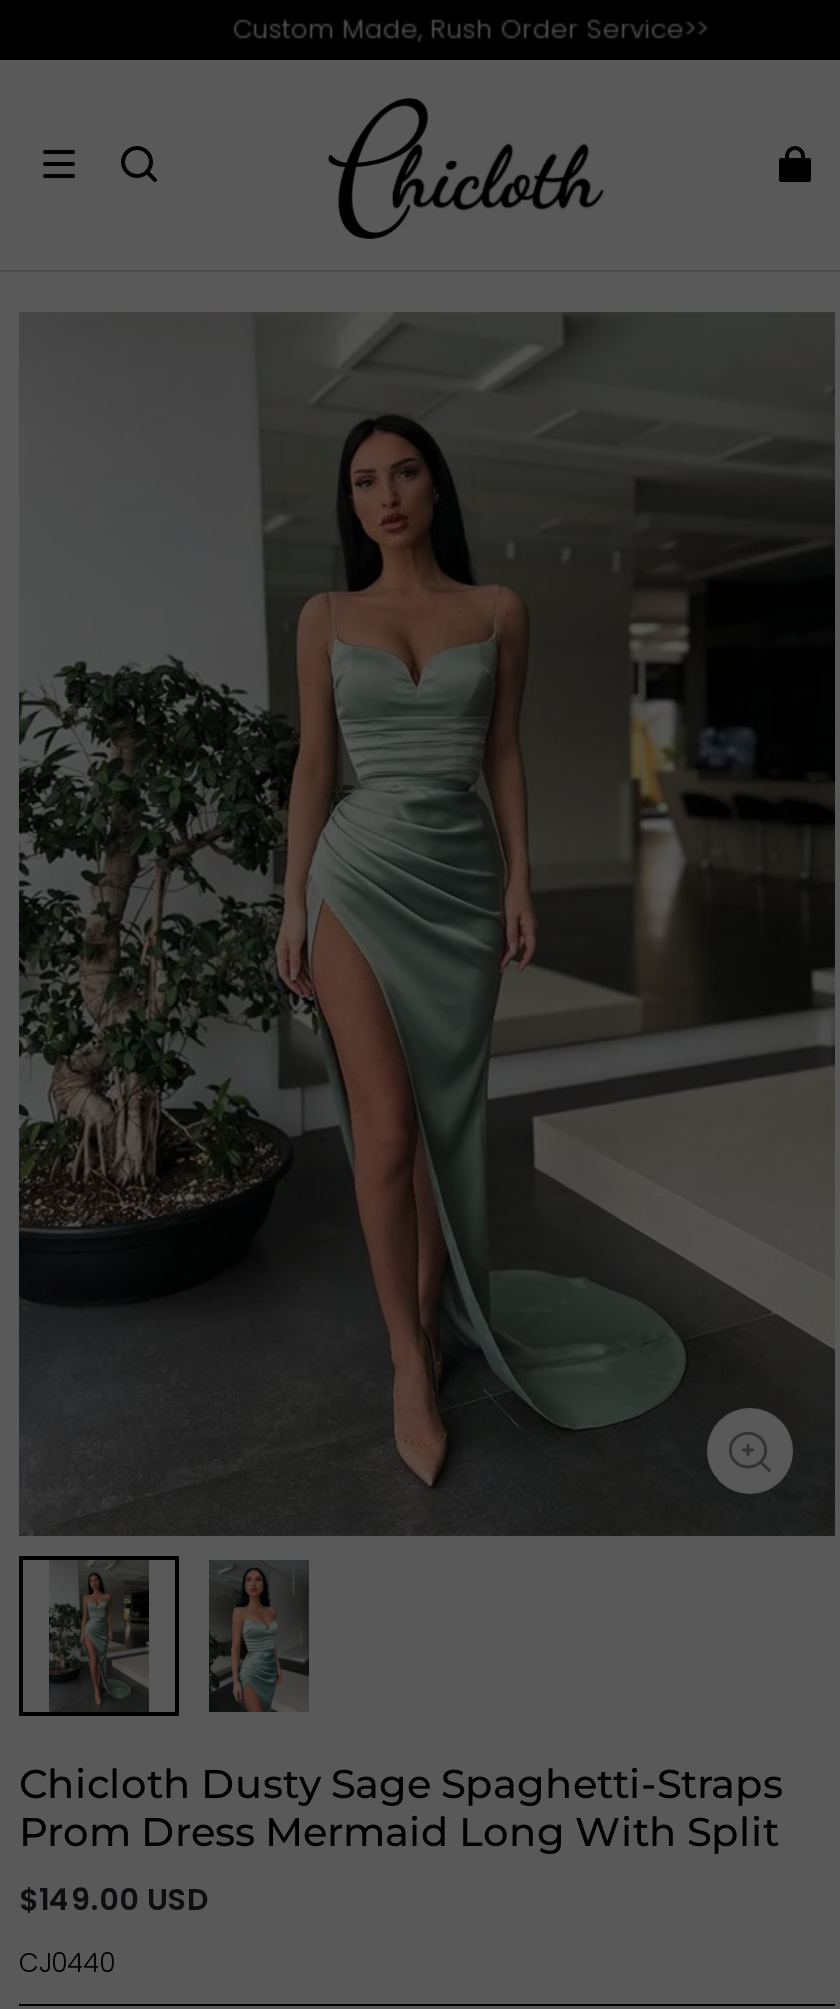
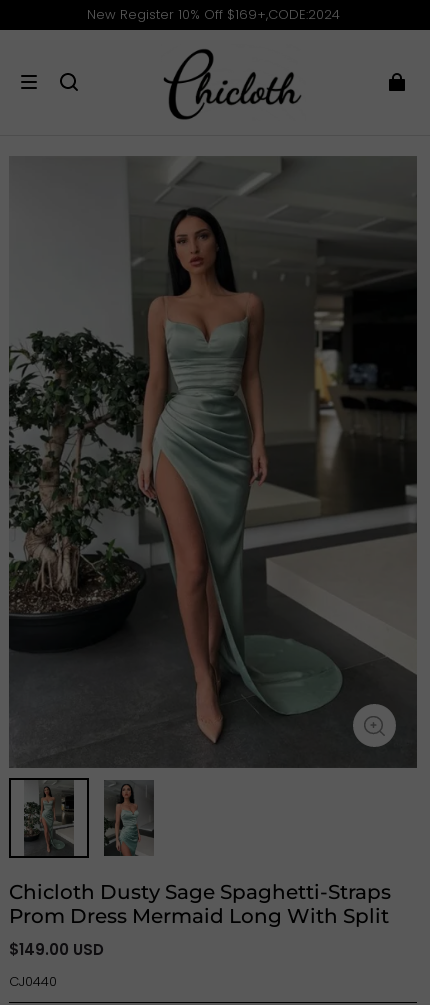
[189,10,665,48] Custom Made, Rush Order Service>> -> [86,5,339,24] New Register 10% Off $169+,CODE:2024

